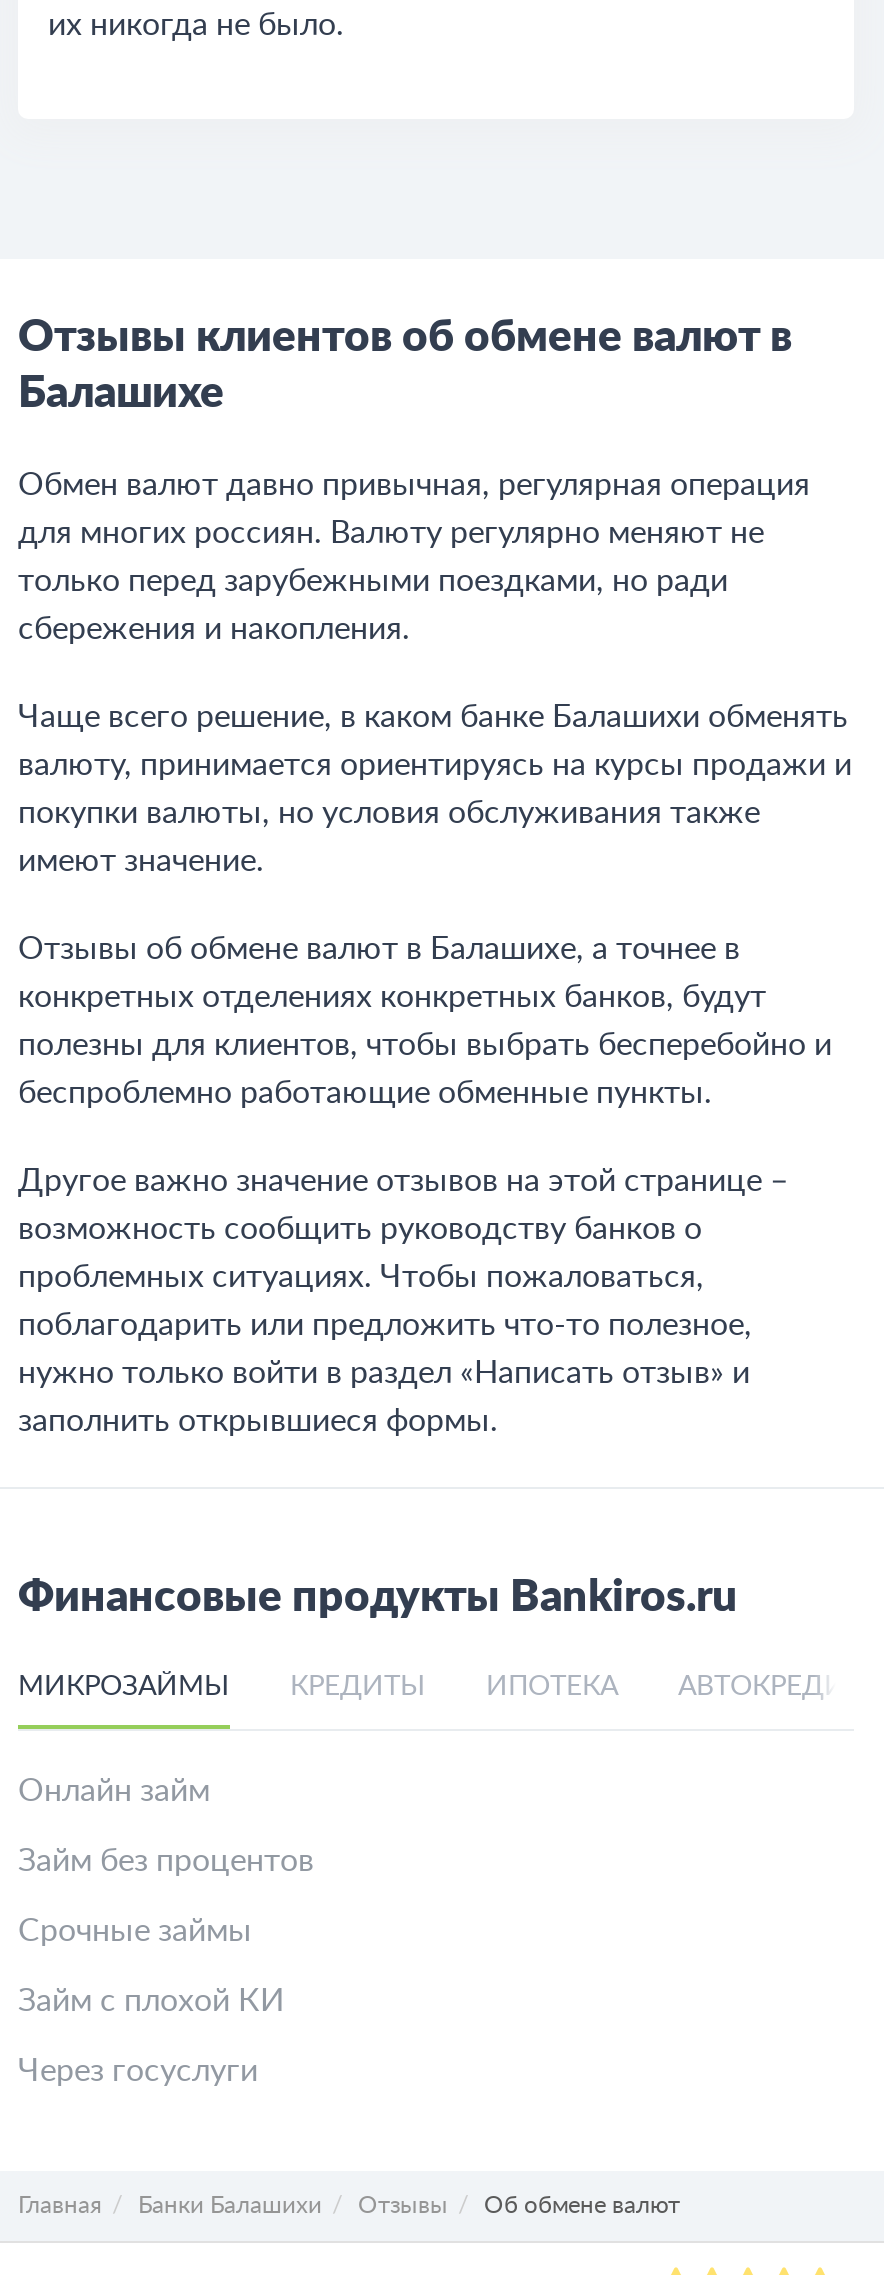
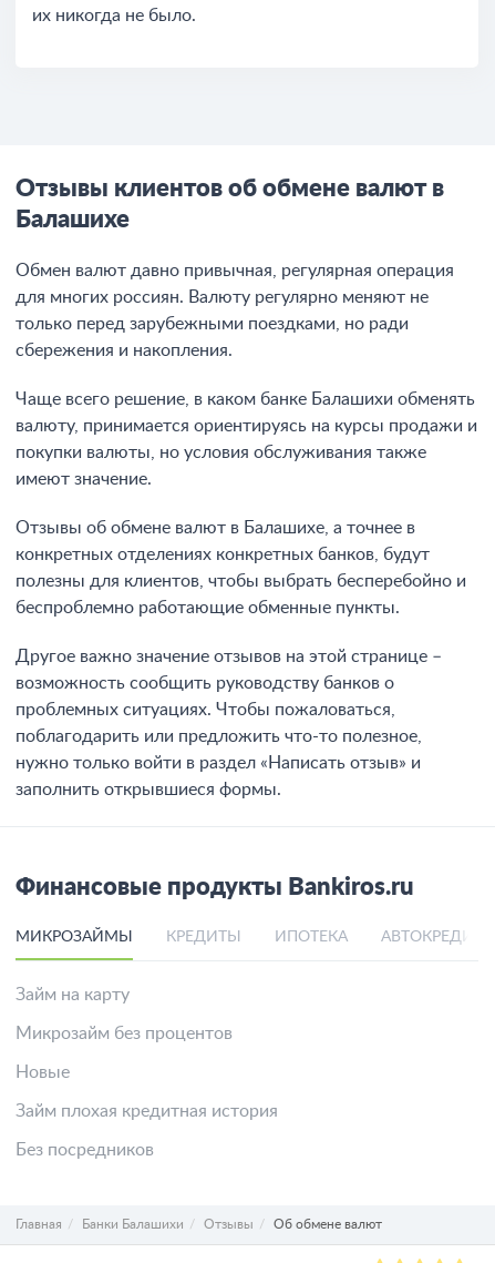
[18,1775,210,1807] Онлайн займ -> [16,986,130,1004] Займ на карту
[18,1845,314,1877] Займ без процентов -> [16,1025,233,1042] Микрозайм без процентов
[18,1915,252,1947] Срочные займы -> [16,1063,70,1081] Новые
[18,1985,284,2017] Займ с плохой КИ -> [16,1102,278,1120] Займ плохая кредитная история
[18,2055,258,2087] Через госуслуги -> [16,1141,154,1159] Без посредников

